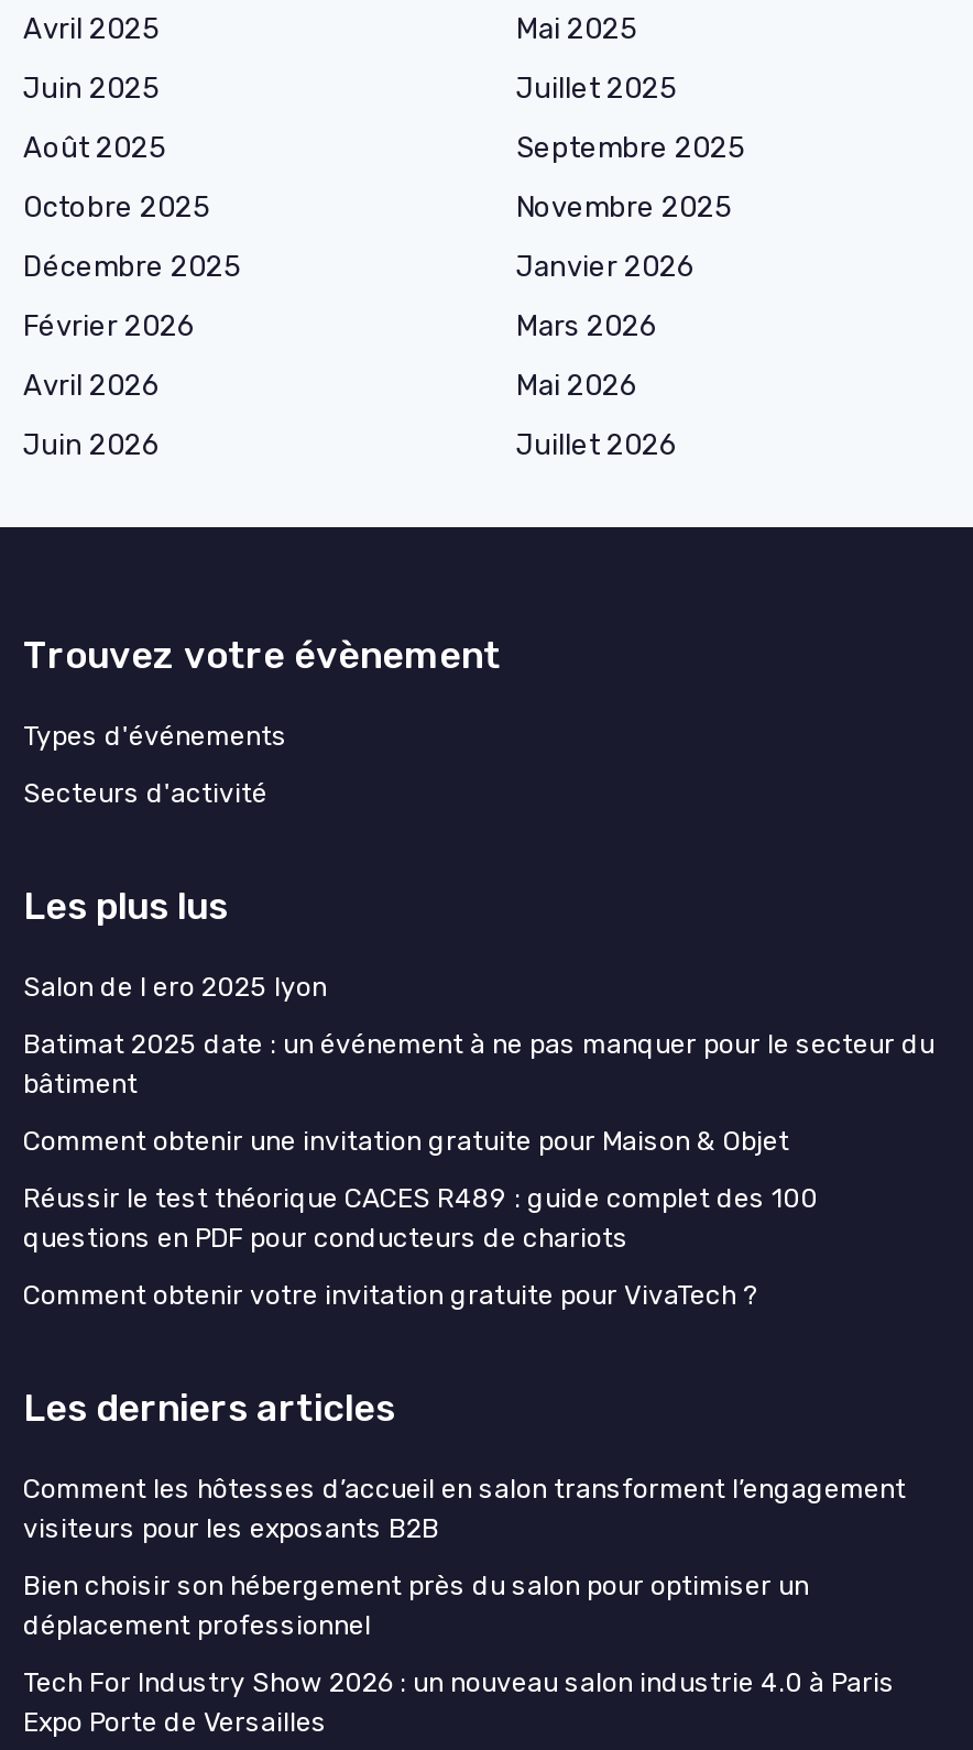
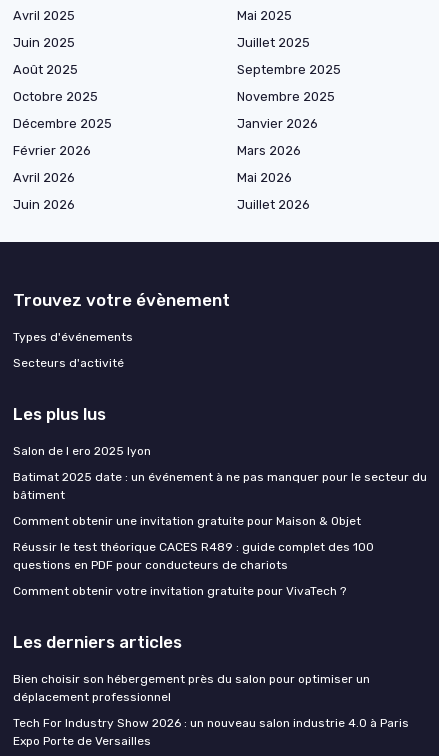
[23,1474,906,1544] Comment les hôtesses d’accueil en salon transforment l’engagement | visiteurs pour les exposants B2B -> none

